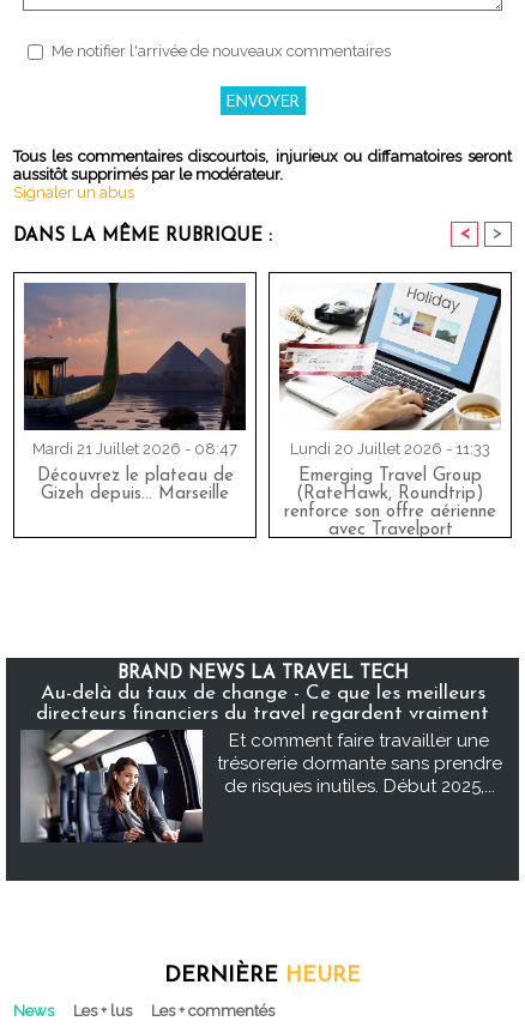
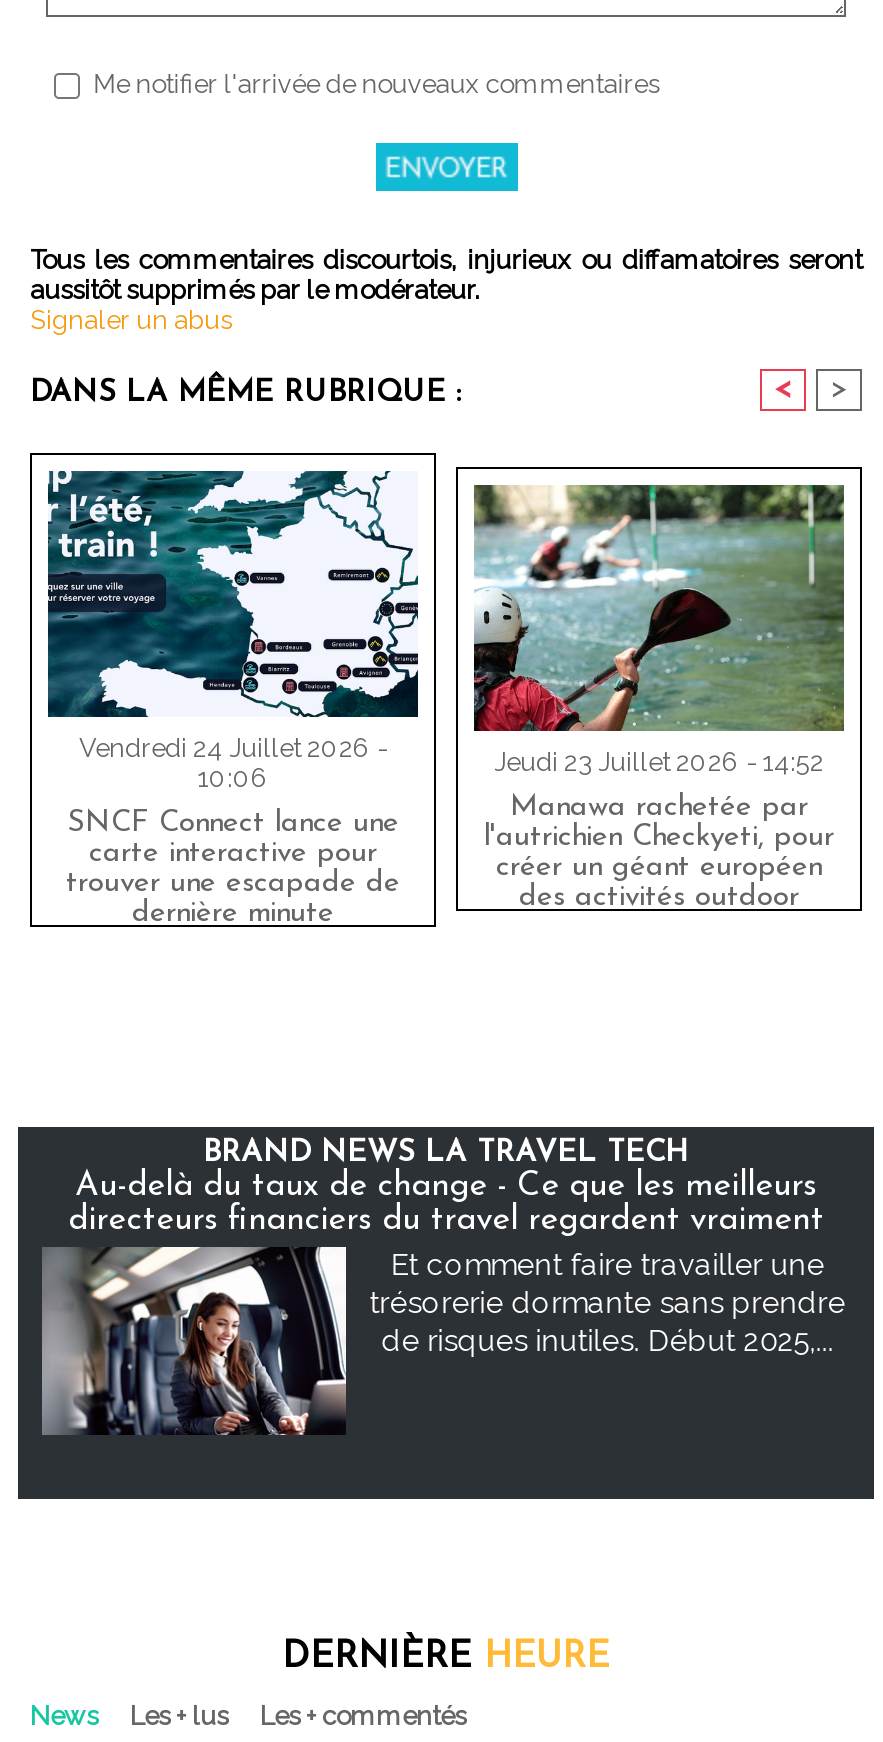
[271,271,509,457] [image] | Lundi 20 Juillet 2026 - 11:33 -> [460,465,858,776] [image] | Jeudi 23 Juillet 2026 - 14:52
[23,282,247,457] [image] | Mardi 21 Juillet 2026 - 08:47 -> [46,469,420,792] [image] | Vendredi 24 Juillet 2026 - | 10:06
[37,467,233,503] Découvrez le plateau de | Gizeh depuis... Marseille -> [66,808,400,928] SNCF Connect lance une | carte interactive pour | trouver une escapade de | dernière minute
[284,467,496,539] Emerging Travel Group | (RateHawk, Roundtrip) | renforce son offre aérienne | avec Travelport -> [484,792,834,912] Manawa rachetée par | l'autrichien Checkyeti, pour | créer un géant européen | des activités outdoor

